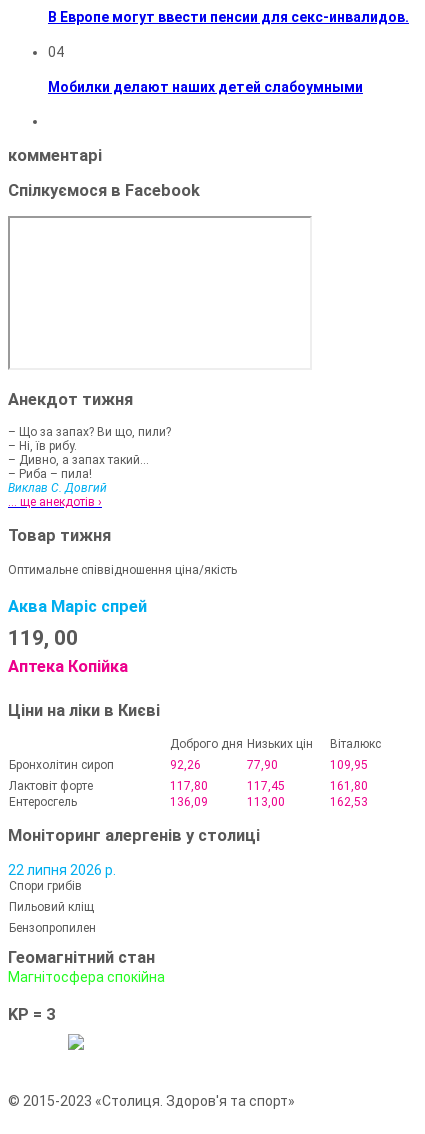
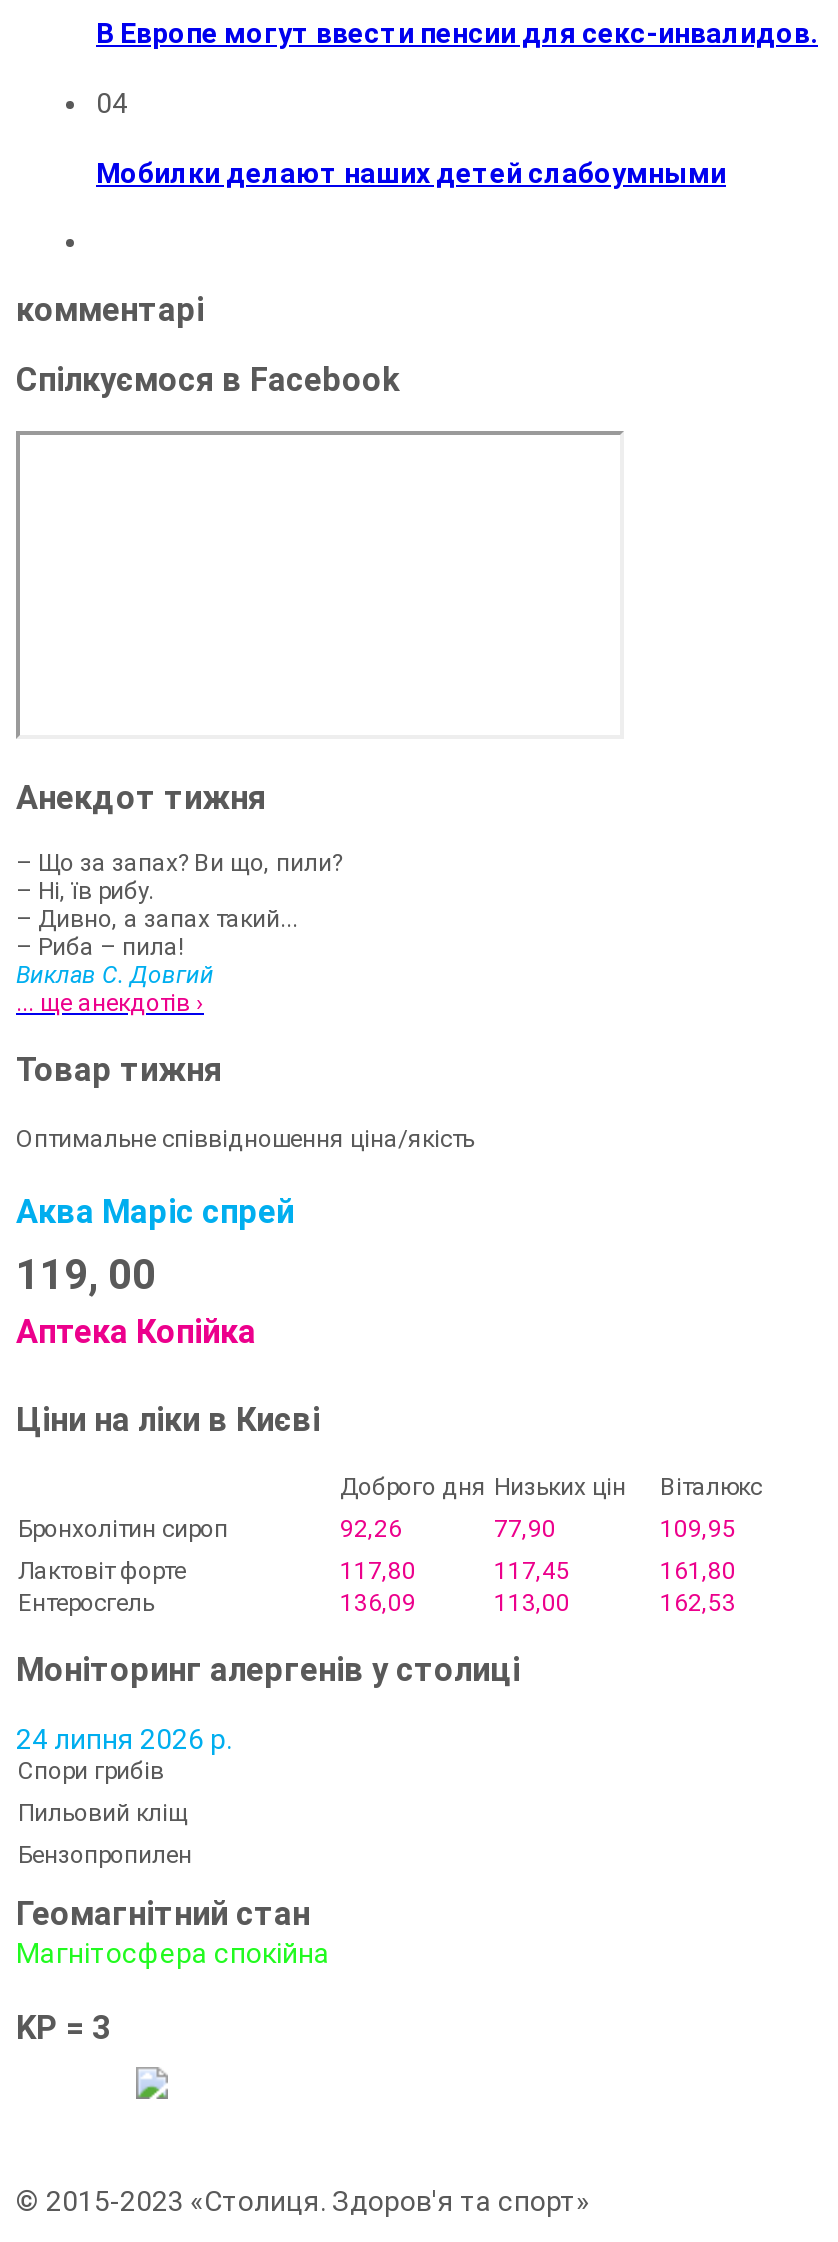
[8,862,116,878] 22 липня 2026 р. -> [16,1723,232,1755] 24 липня 2026 р.

